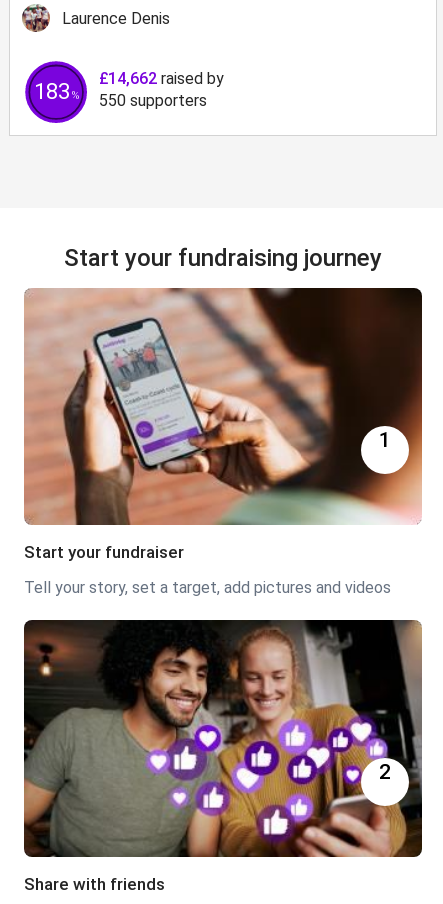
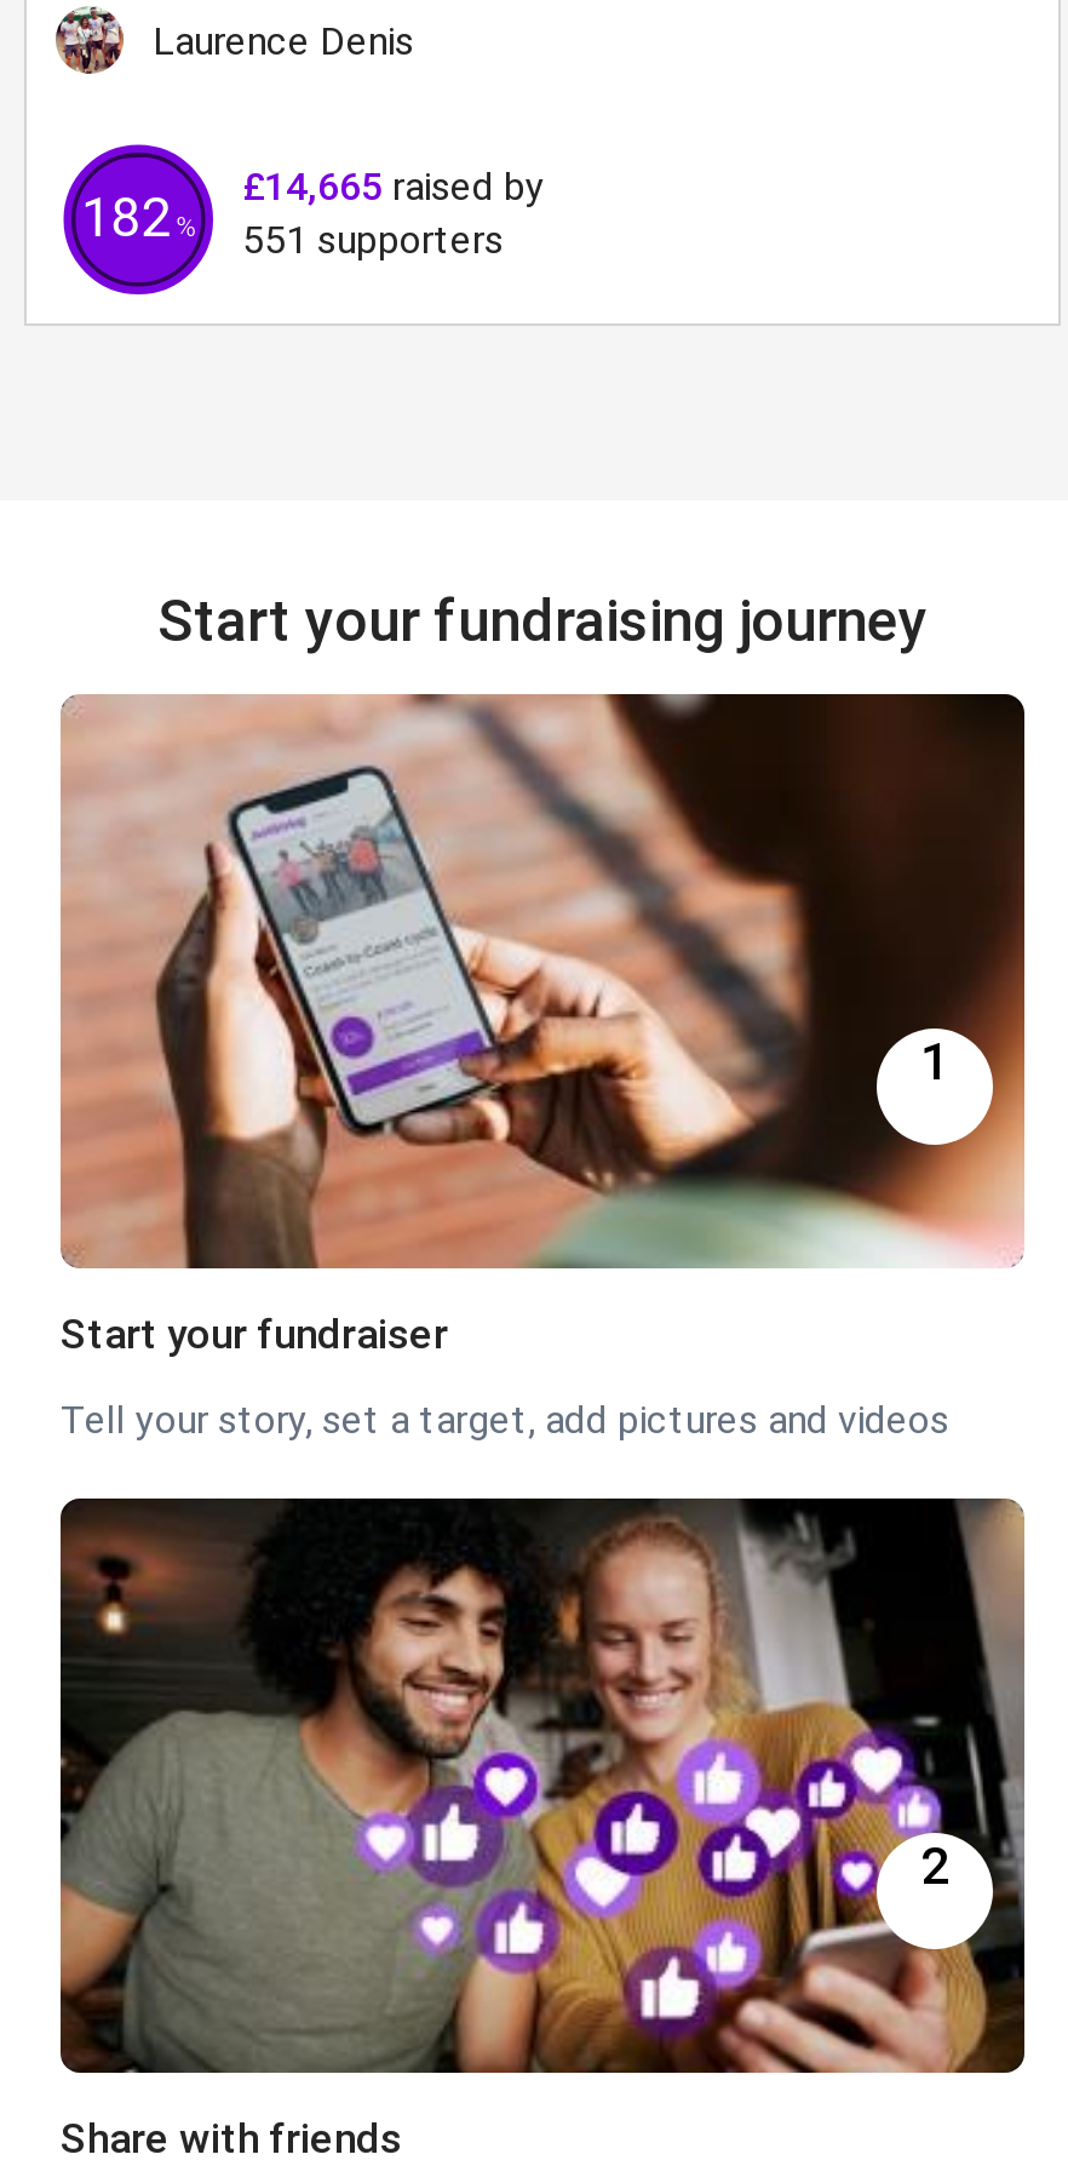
[99,69,224,88] £14,662 raised by -> [242,164,545,210] £14,665 raised by
[99,91,207,110] 550 supporters -> [242,218,504,264] 551 supporters

